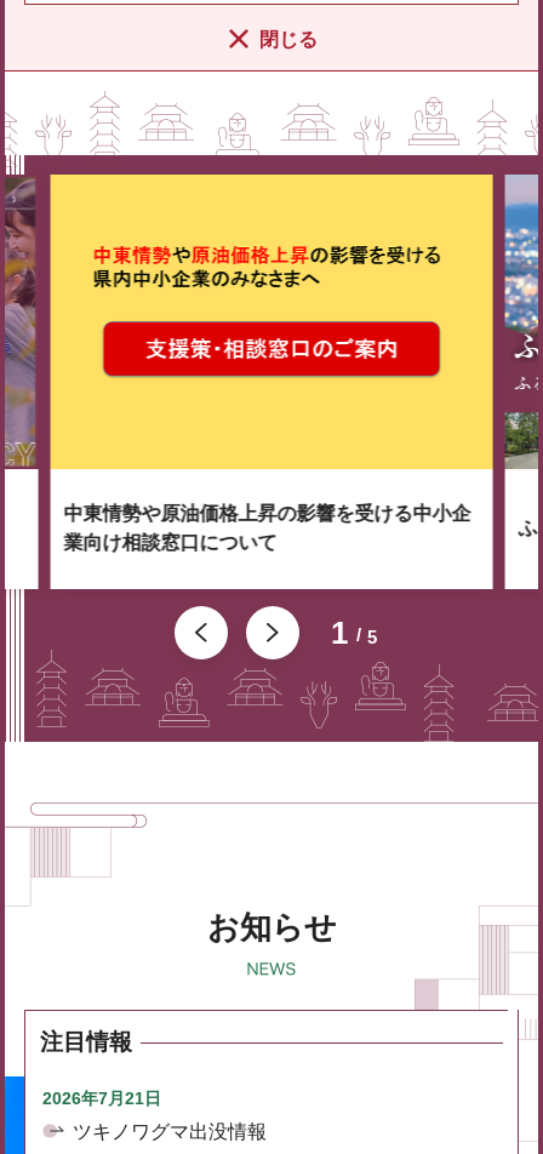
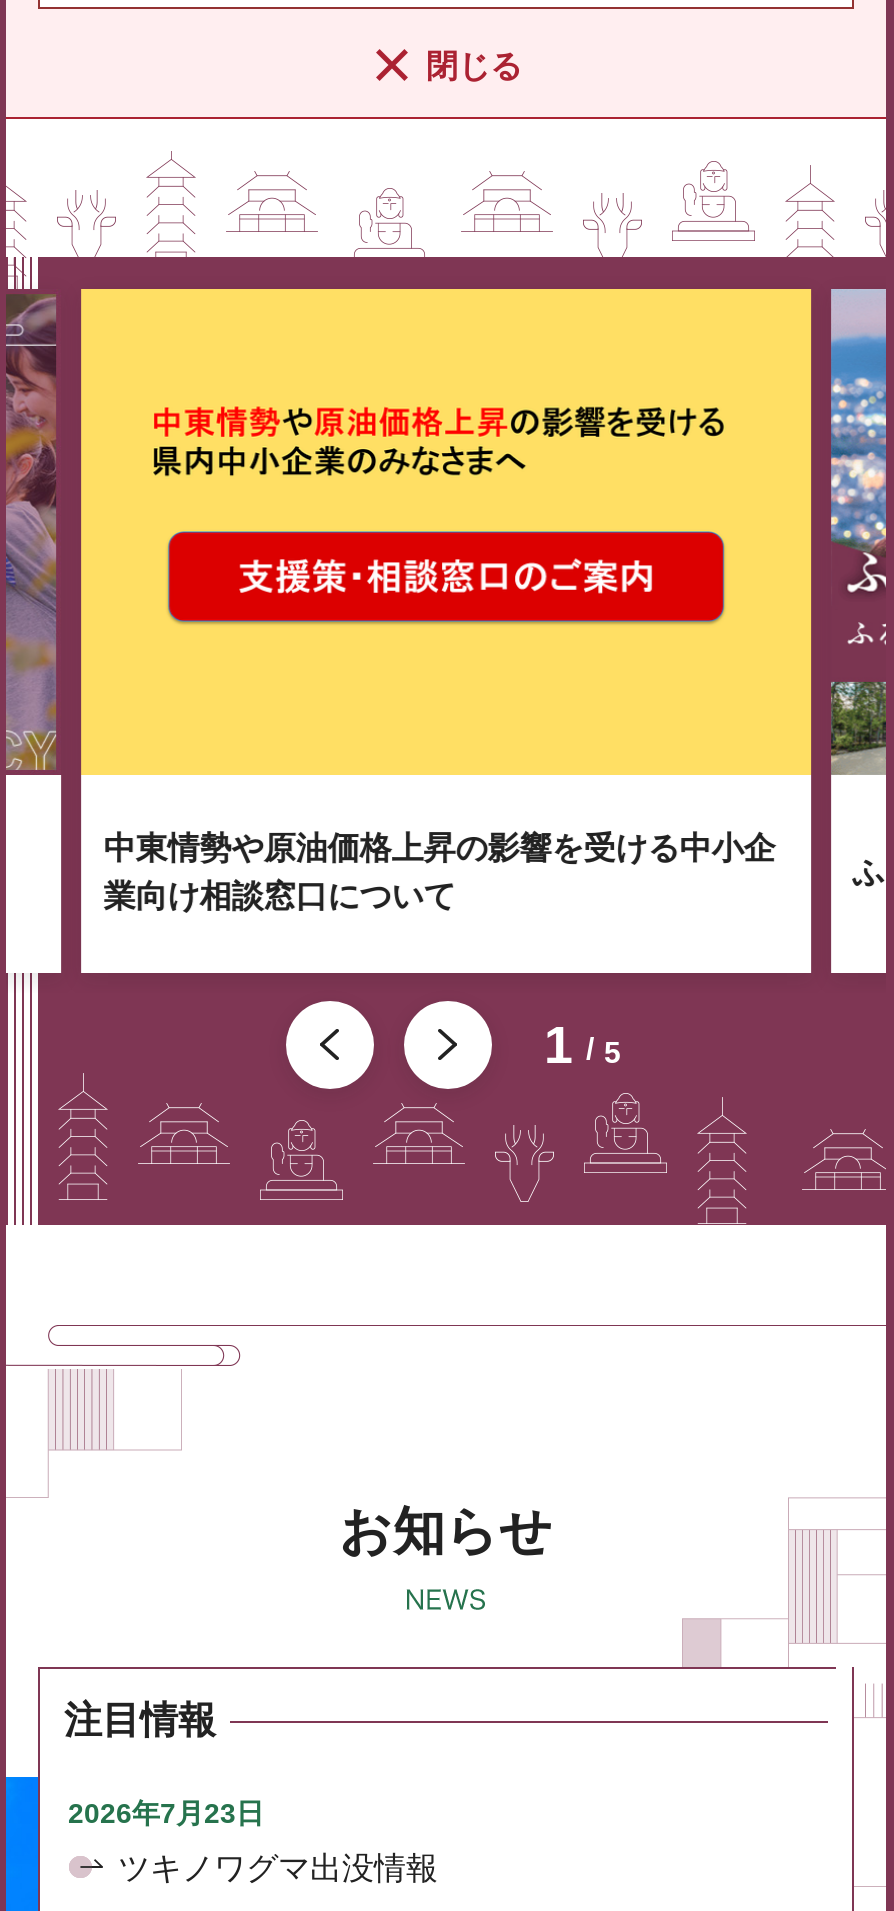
[42,1089,161,1108] 2026年7月21日 -> [68,1797,264,1829] 2026年7月23日

